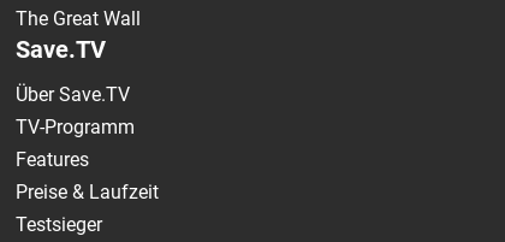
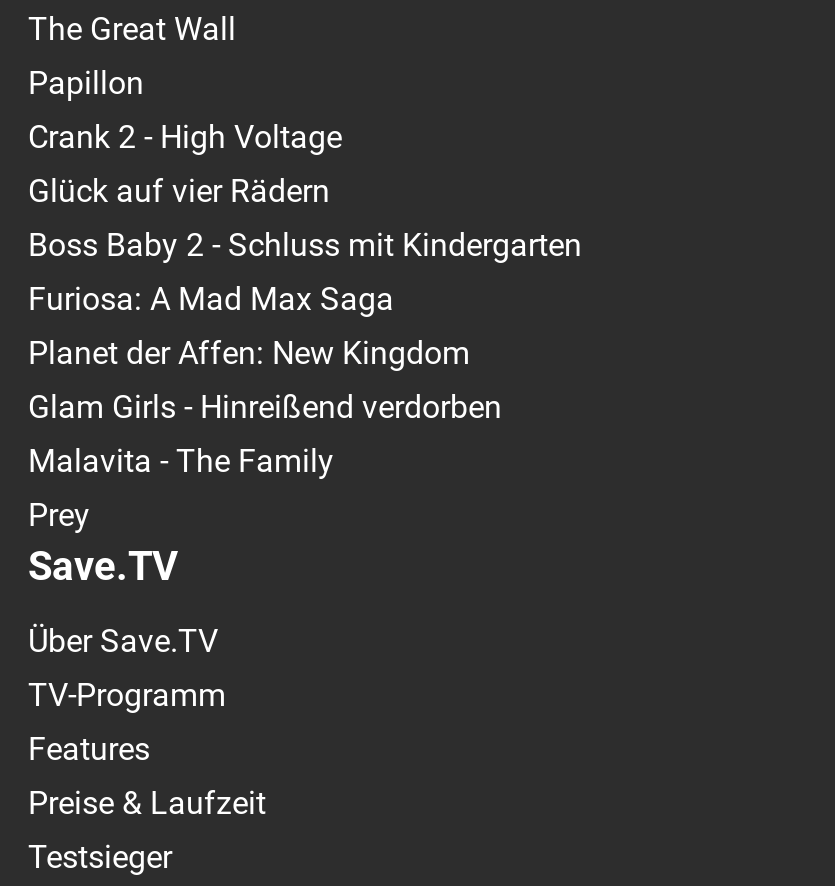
none -> [28,63,582,533] Papillon | Crank 2 - High Voltage | Glück auf vier Rädern | Boss Baby 2 - Schluss mit Kindergarten | Furiosa: A Mad Max Saga | Planet der Affen: New Kingdom | Glam Girls - Hinreißend verdorben | Malavita - The Family | Prey

